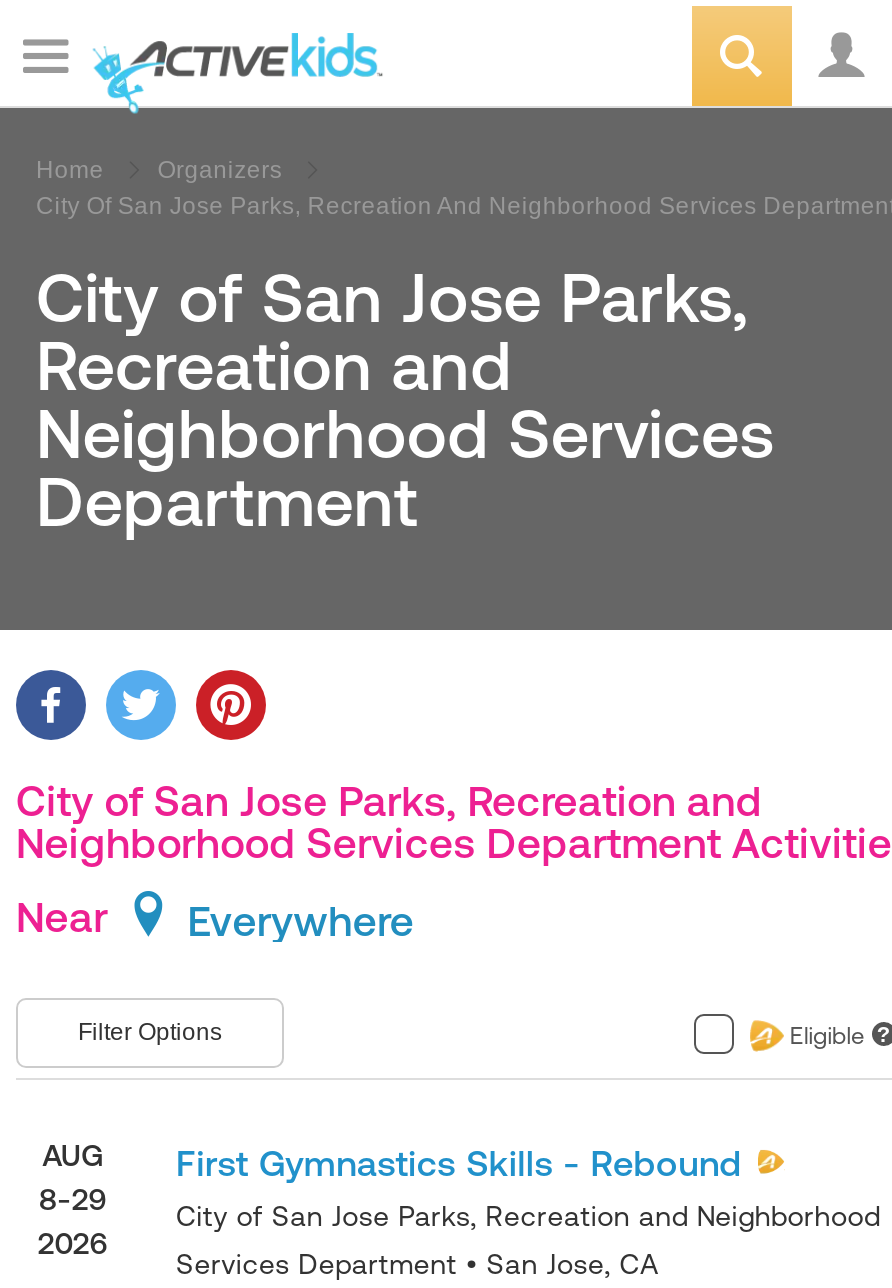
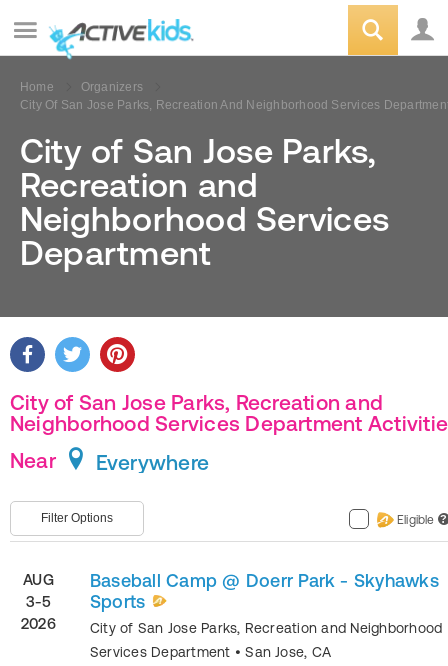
[176,1141,742,1183] First Gymnastics Skills - Rebound -> [90,569,439,611] Baseball Camp @ Doerr Park - Skyhawks | Sports
[39,1182,107,1216] 8-29 -> [26,593,51,610] 3-5

